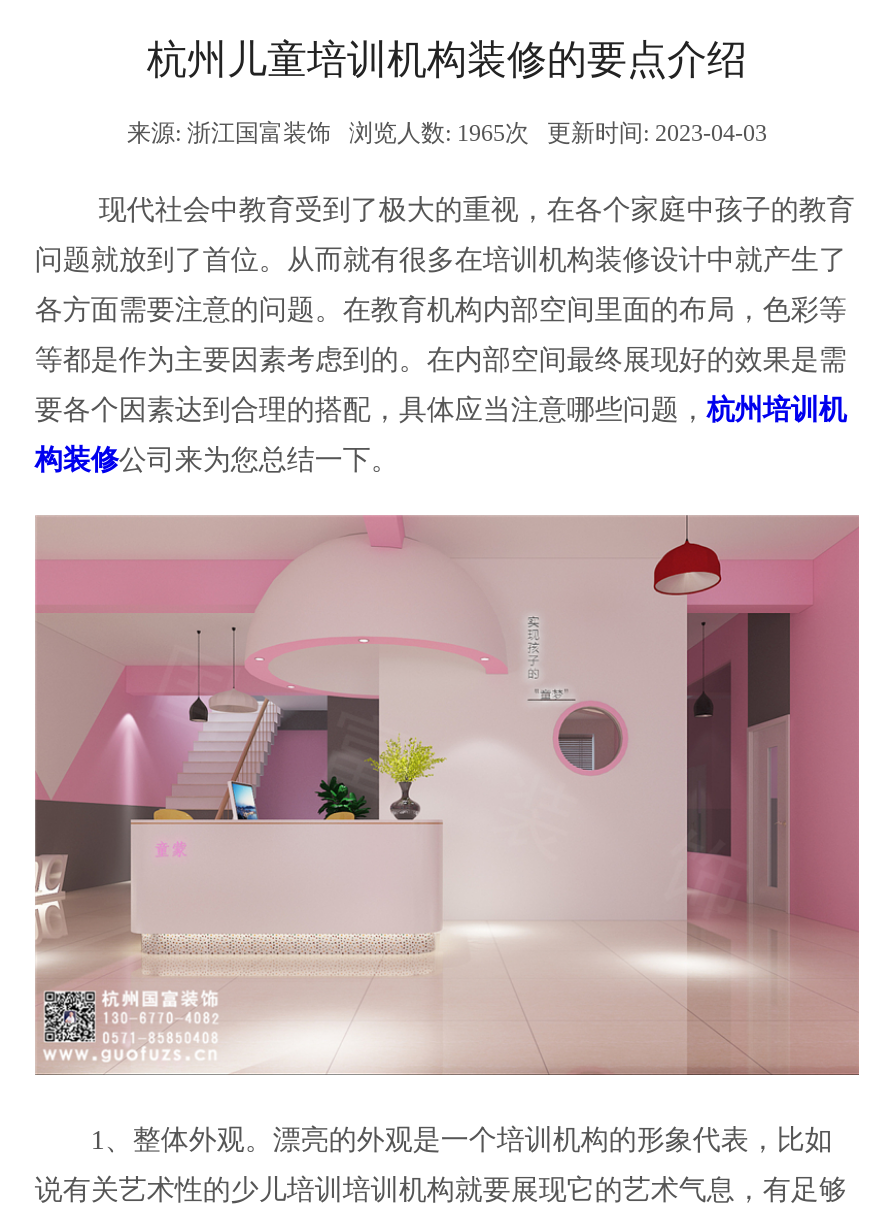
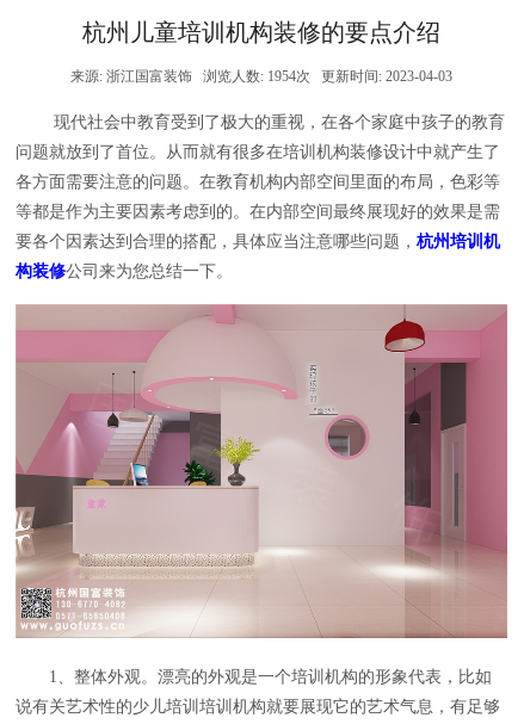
[127,119,767,147] 来源: 浙江国富装饰 浏览人数: 1965次 更新时间: 2023-04-03 -> [70,68,452,85] 来源: 浙江国富装饰 浏览人数: 1954次 更新时间: 2023-04-03

